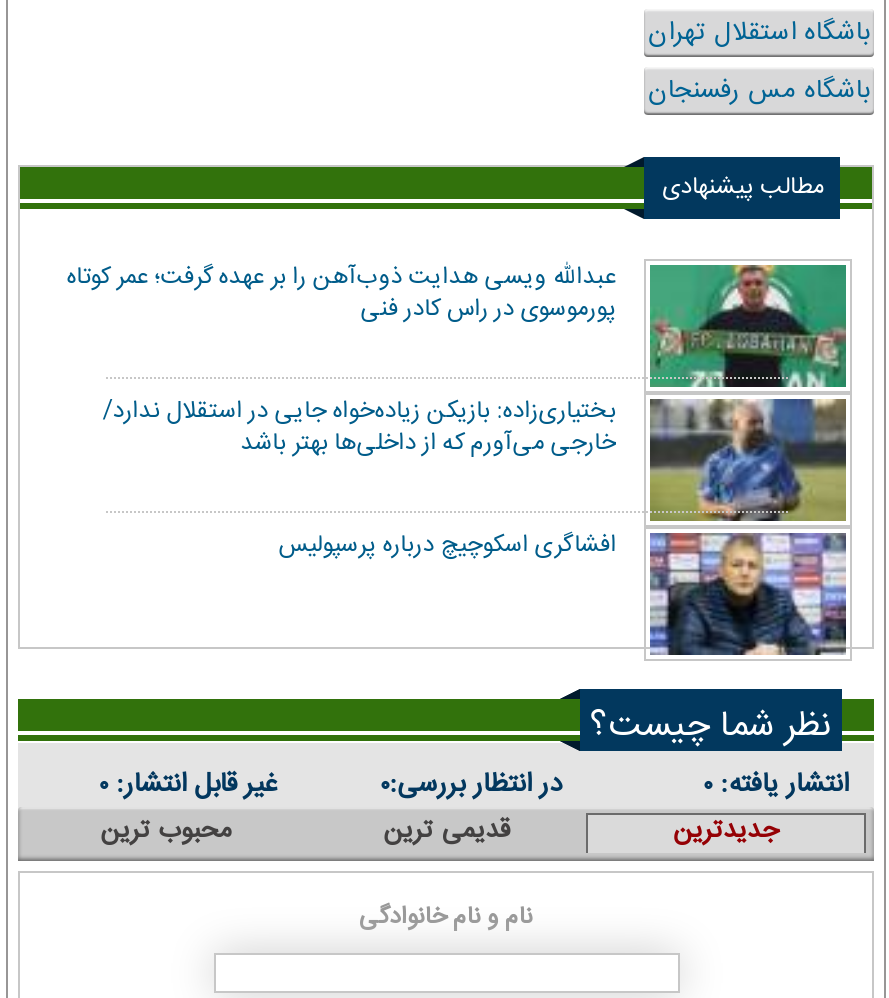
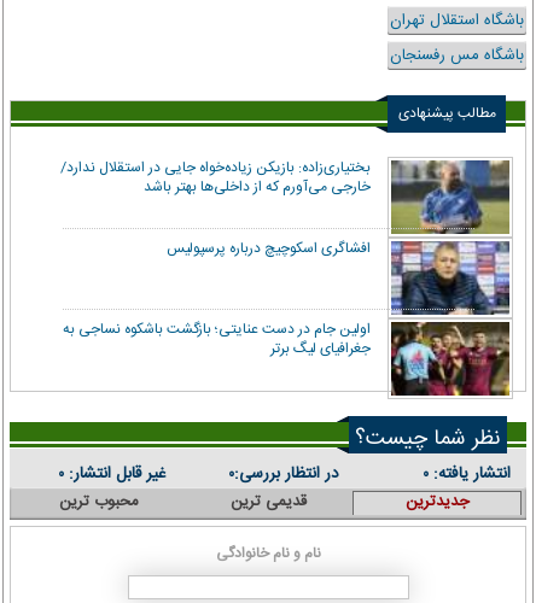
[67,256,848,389] [image] | عبدالله ویسی هدایت ذوب‌آهن را بر عهده گرفت؛ عمر کوتاه | پورموسوی در راس کادر فنی -> none
moved [103,390,617,564] -> [61,155,371,260]: بختیاری‌زاده: بازیکن زیاده‌خواه جایی در استقلال ندارد/ | خارجی می‌آورم که از داخلی‌ها بهتر باشد | افشاگری اسکوچیچ درباره پرسپولیس
none -> [63,317,511,397] [image] | اولین جام در دست عنایتی؛ بازگشت باشکوه نساجی به | جغرافیای لیگ برتر

